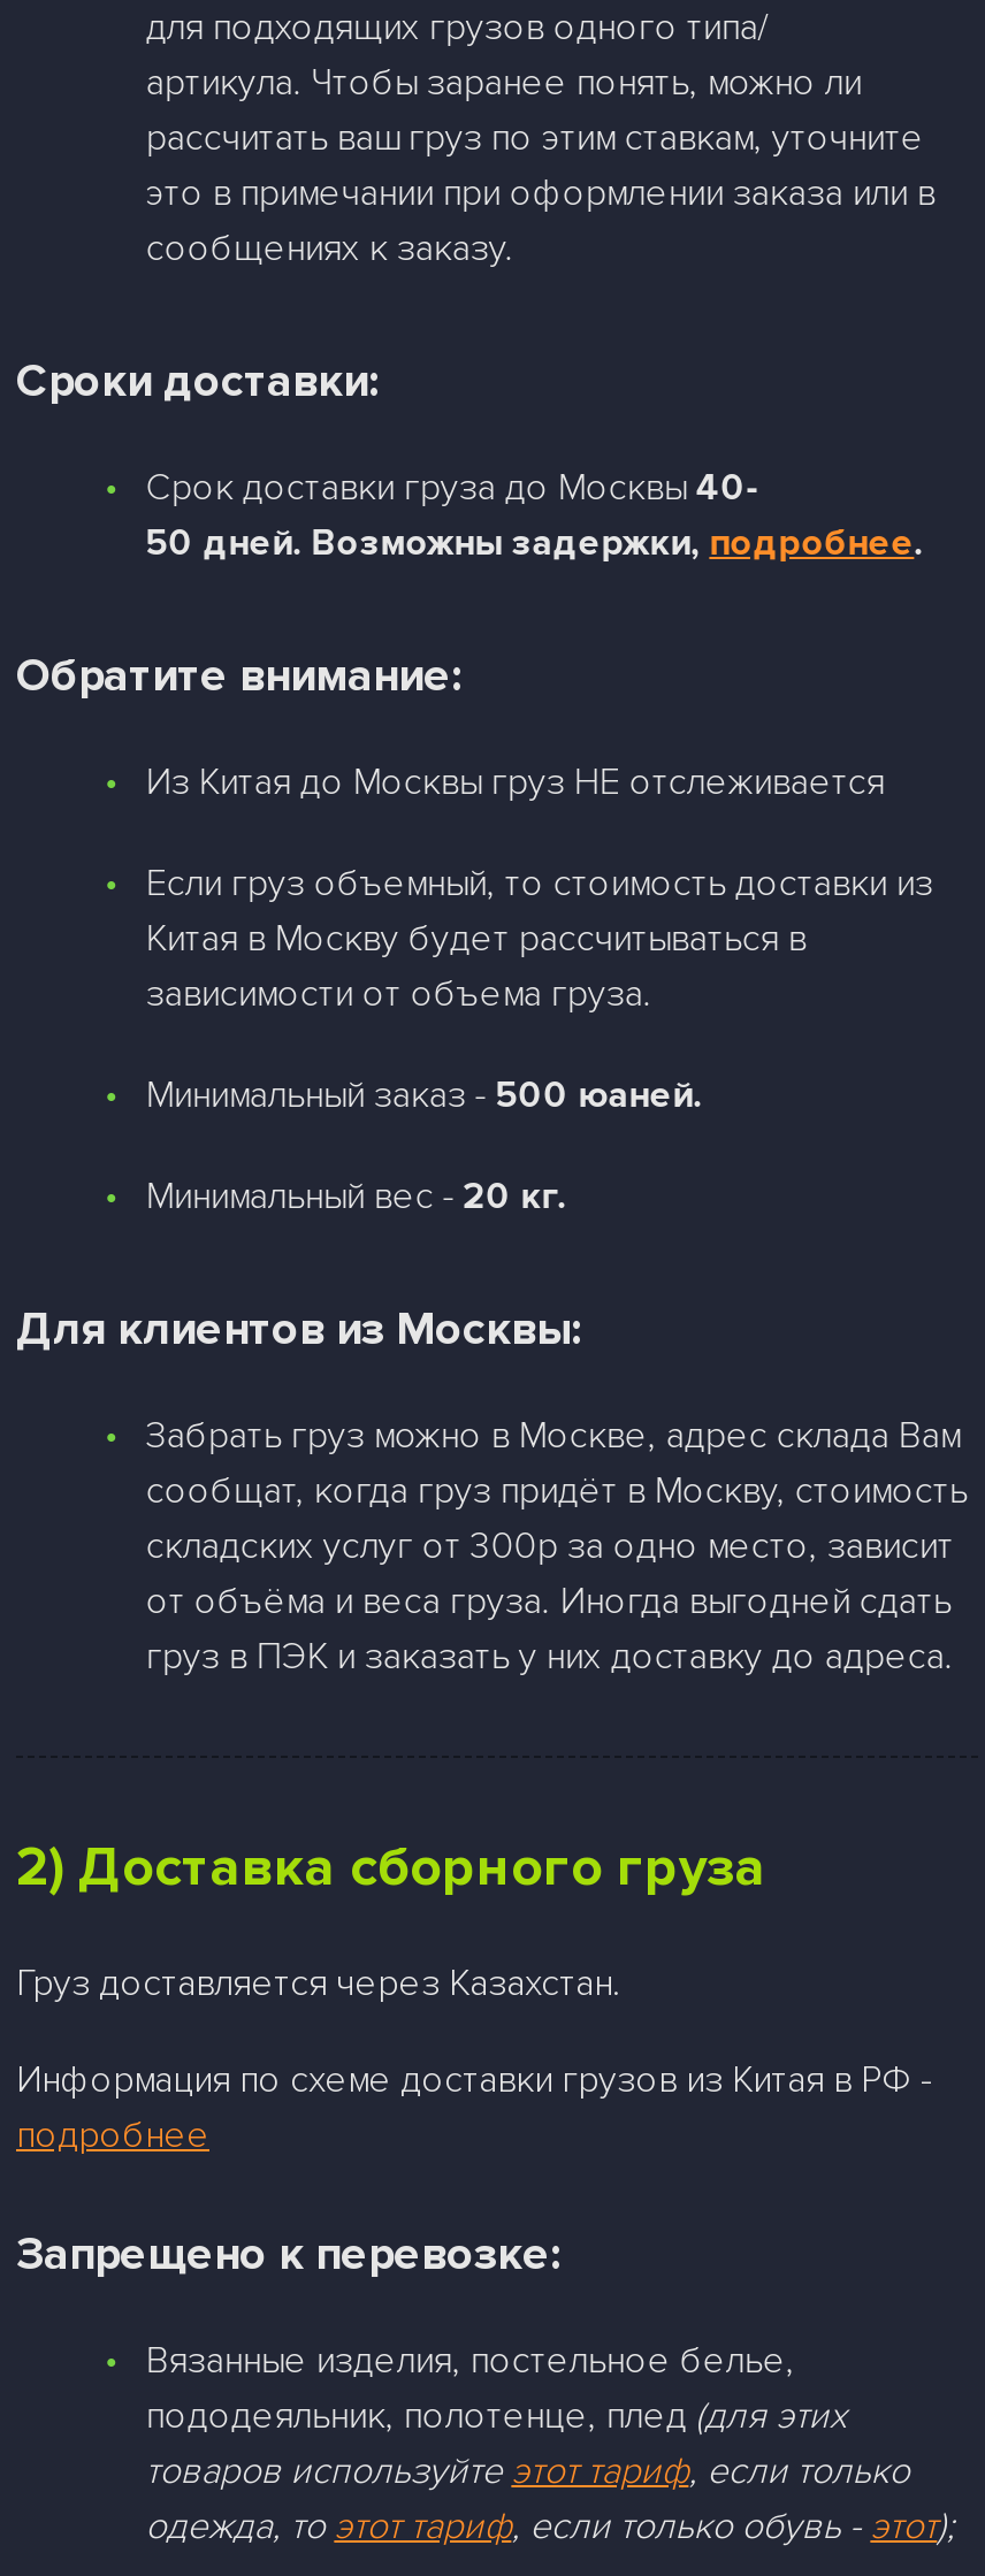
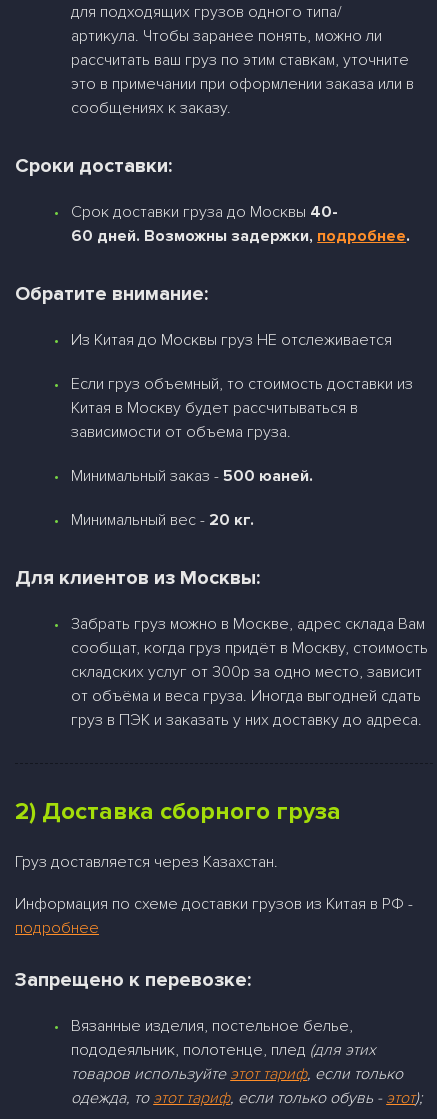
[145,520,923,566] 50 дней. Возможны задержки, подробнее. -> [71,226,410,246] 60 дней. Возможны задержки, подробнее.

